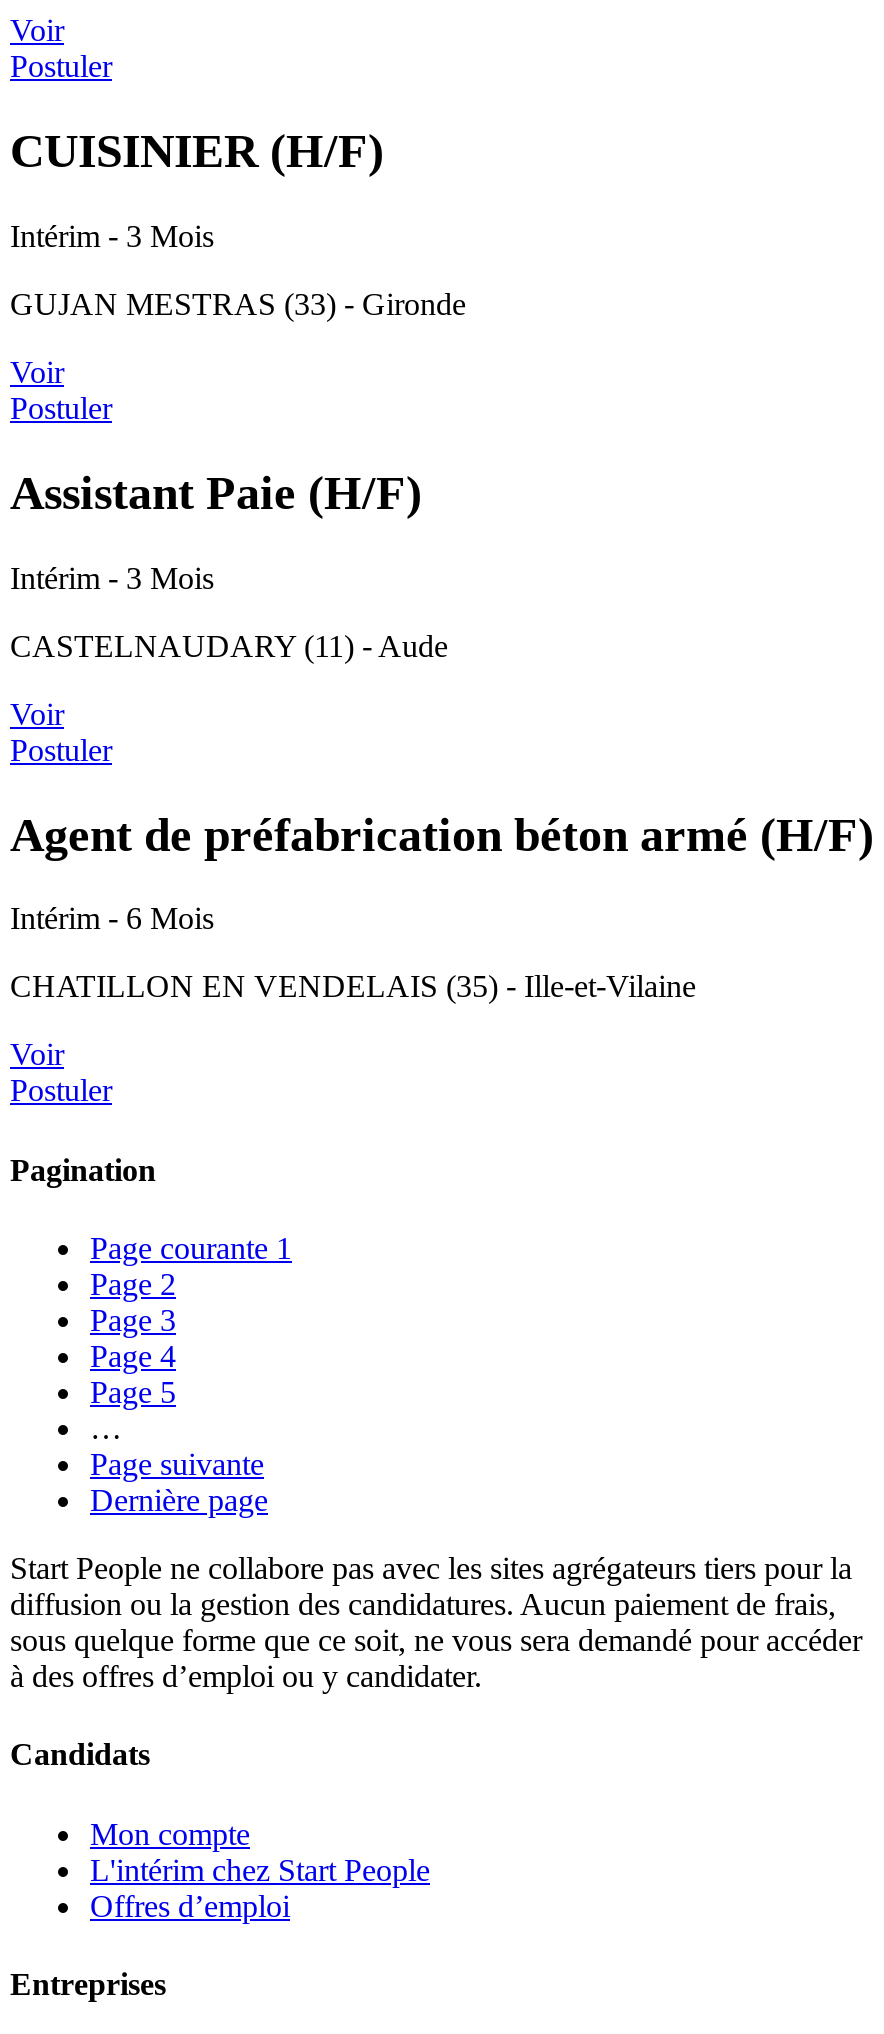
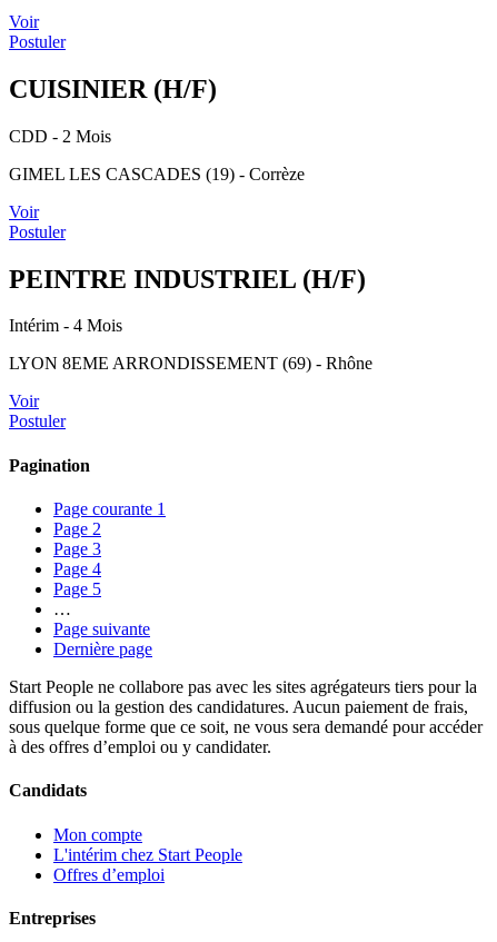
[10,218,214,252] Intérim - 3 Mois -> [9,126,111,145] CDD - 2 Mois
[10,286,466,320] GUJAN MESTRAS (33) - Gironde -> [9,164,305,183] GIMEL LES CASCADES (19) - Corrèze
[10,466,874,1003] Assistant Paie (H/F) | Intérim - 3 Mois | CASTELNAUDARY (11) - Aude | Voir | Postuler | Agent de préfabrication béton armé (H/F) | Intérim - 6 Mois | CHATILLON EN VENDELAIS (35) - Ille-et-Vilaine -> [9,264,372,373] PEINTRE INDUSTRIEL (H/F) | Intérim - 4 Mois | LYON 8EME ARRONDISSEMENT (69) - Rhône

